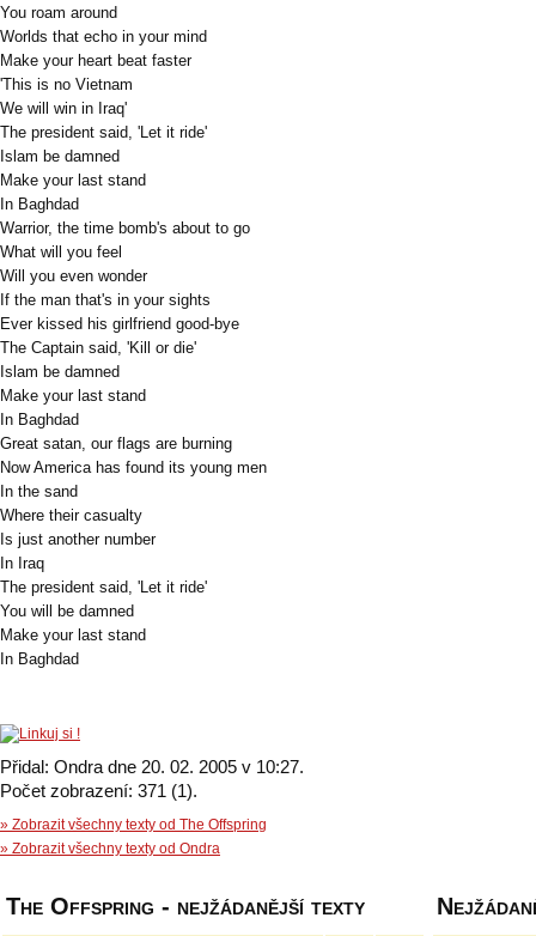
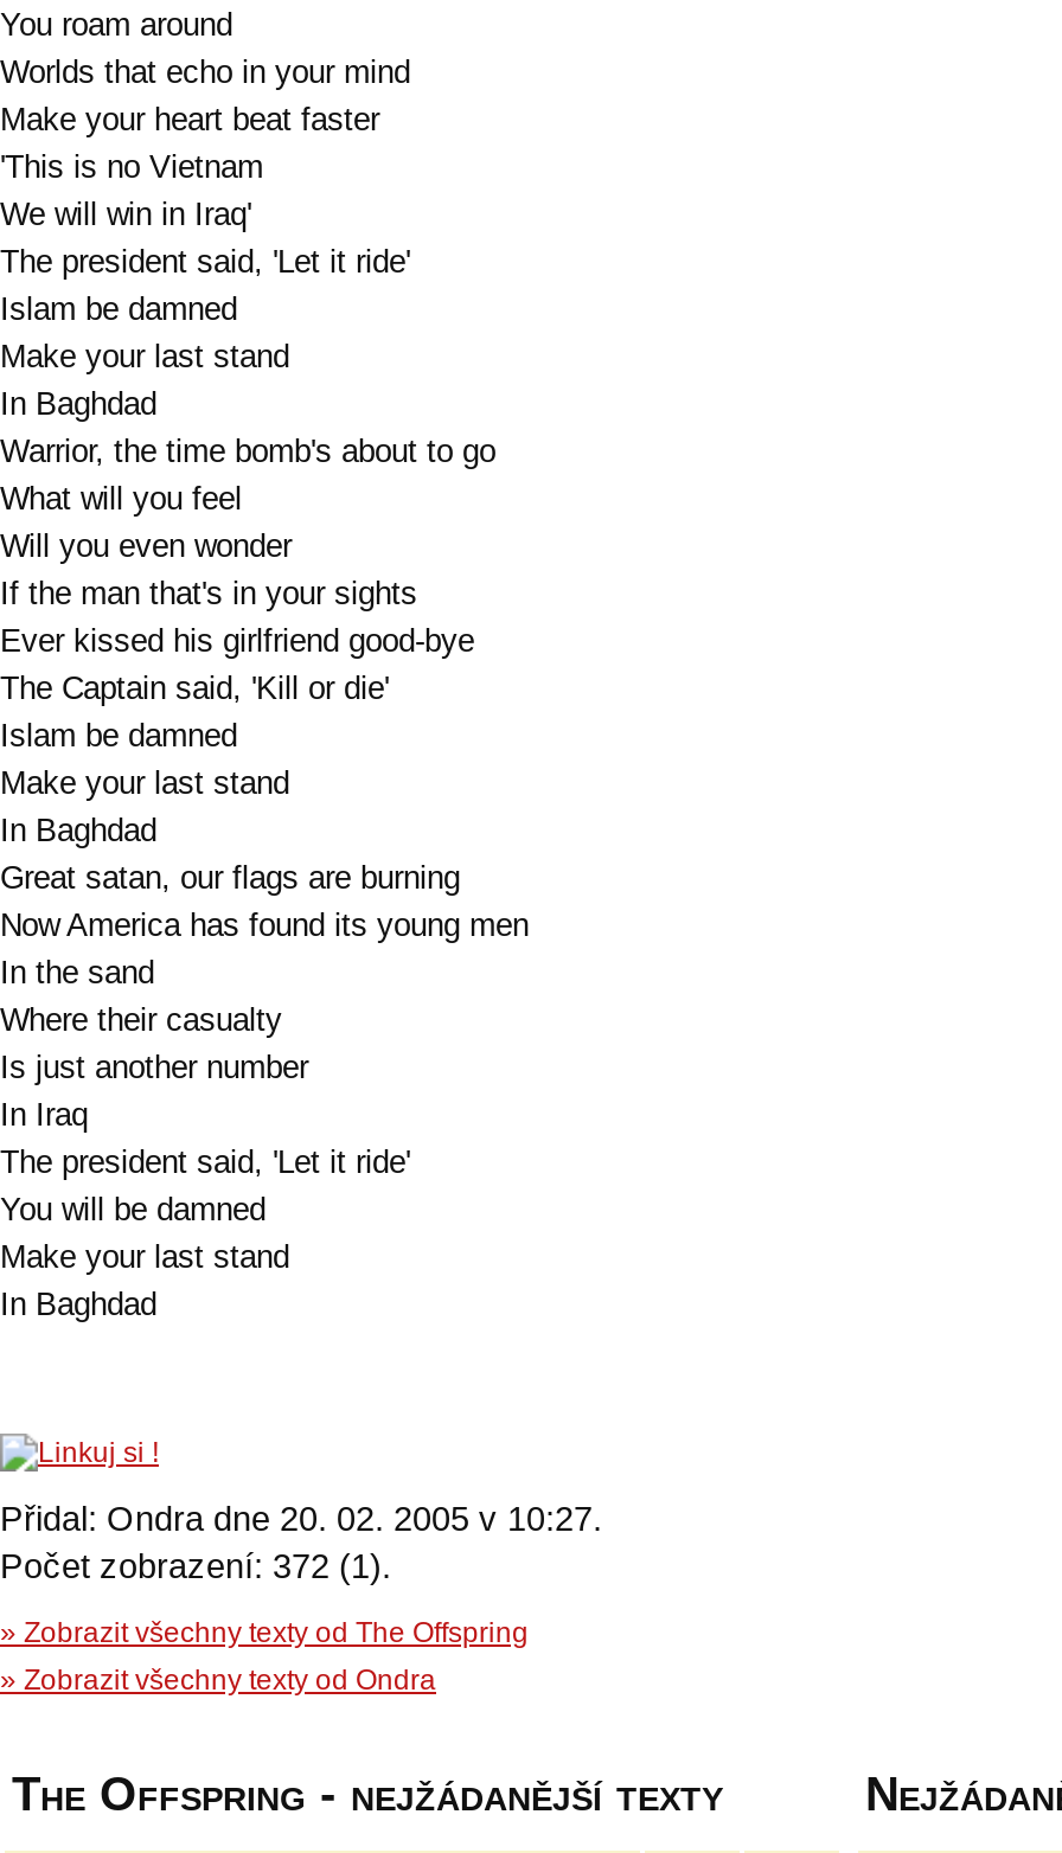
[0,782,197,801] Počet zobrazení: 371 (1). -> [0,1547,391,1585] Počet zobrazení: 372 (1).

